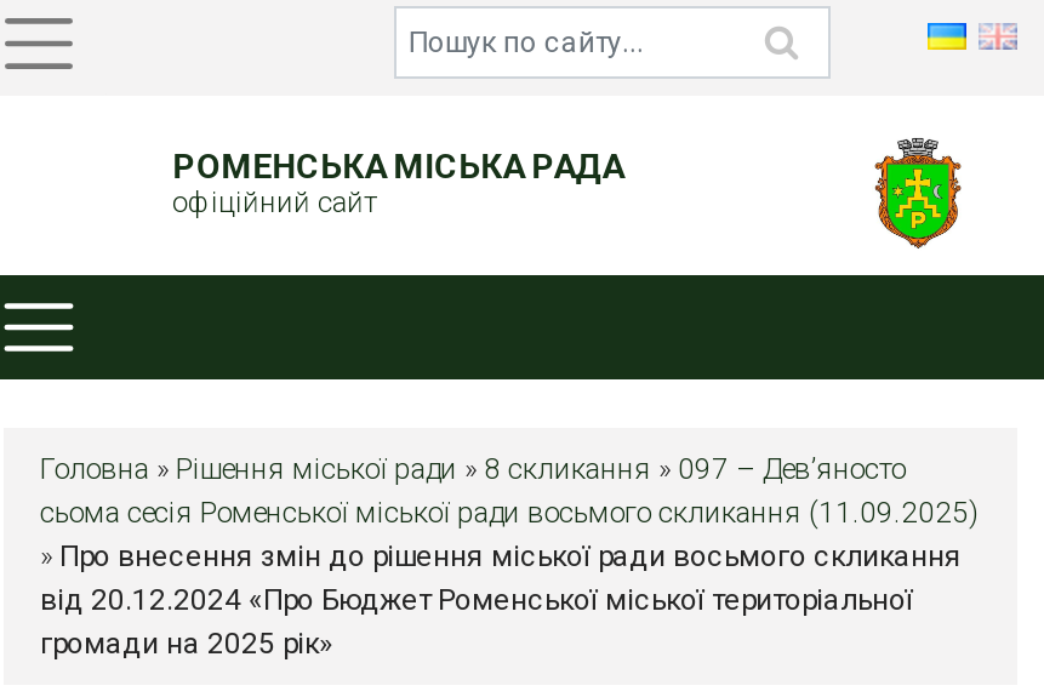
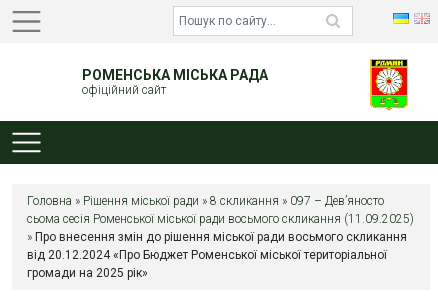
[872,135,964,248] [image] -> [369,58,409,111] [image]

